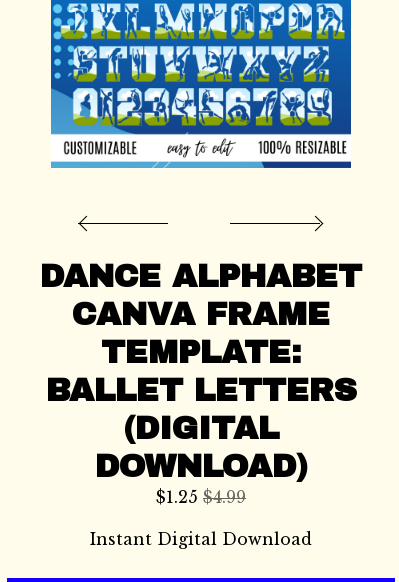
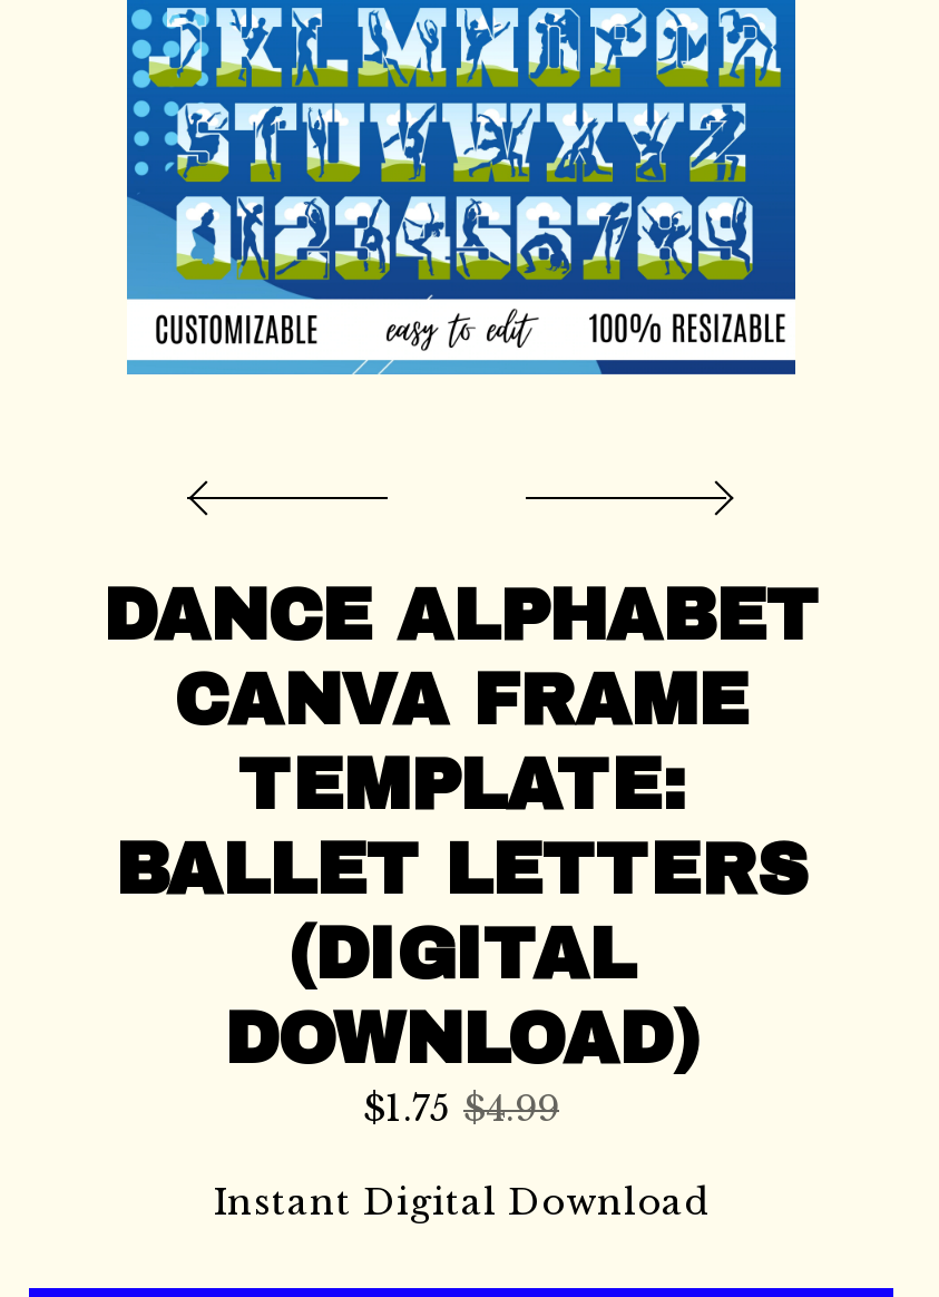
[156,487,246,507] $1.25 $4.99 -> [363,1085,559,1130] $1.75 $4.99

